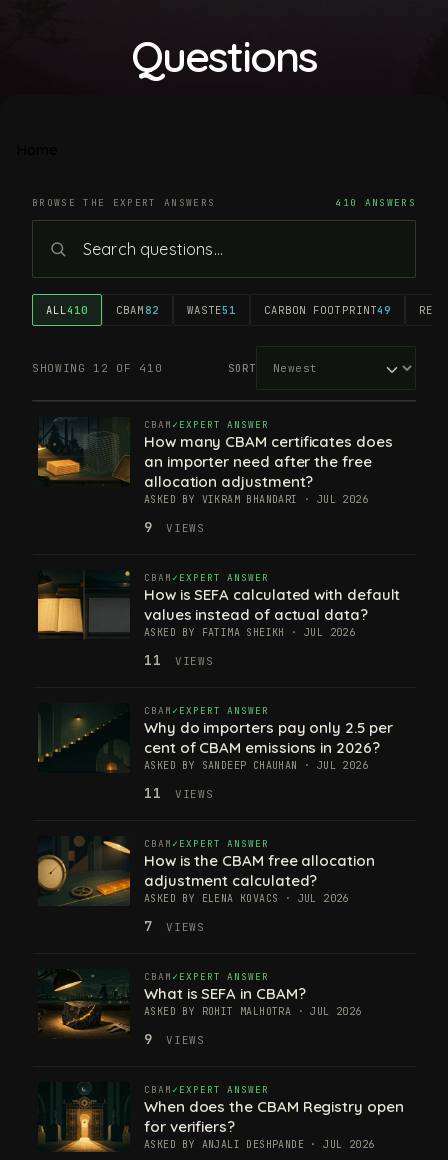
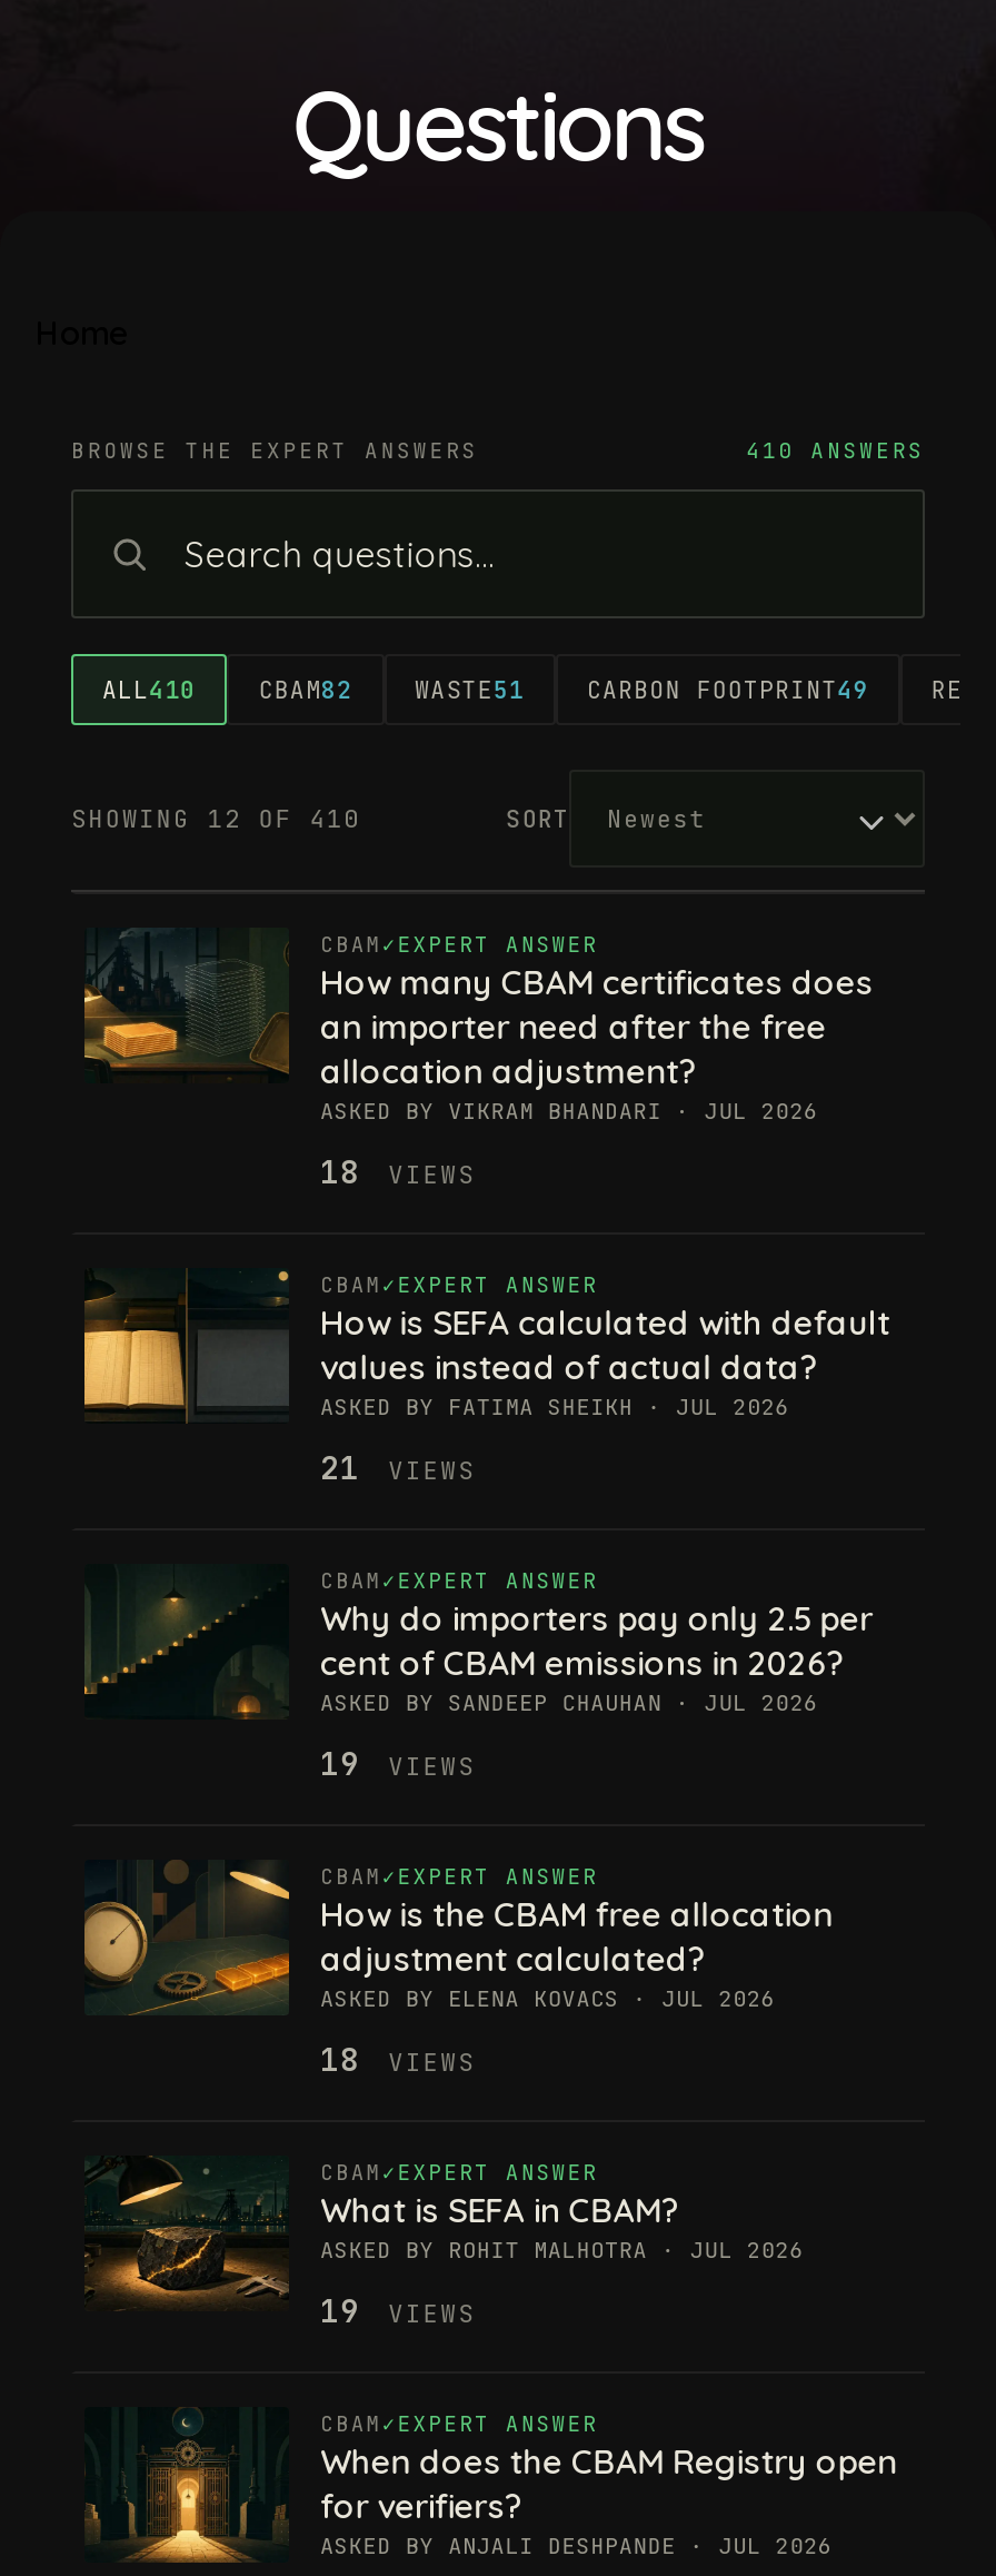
[144,518,205,536] 9 VIEWS -> [320,1153,476,1193] 18 VIEWS
[144,651,214,669] 11 VIEWS -> [320,1448,476,1488] 21 VIEWS
[144,784,214,802] 11 VIEWS -> [320,1744,476,1784] 19 VIEWS
[144,917,205,935] 7 VIEWS -> [320,2040,476,2080] 18 VIEWS
[144,1030,205,1048] 9 VIEWS -> [320,2291,476,2332] 19 VIEWS

